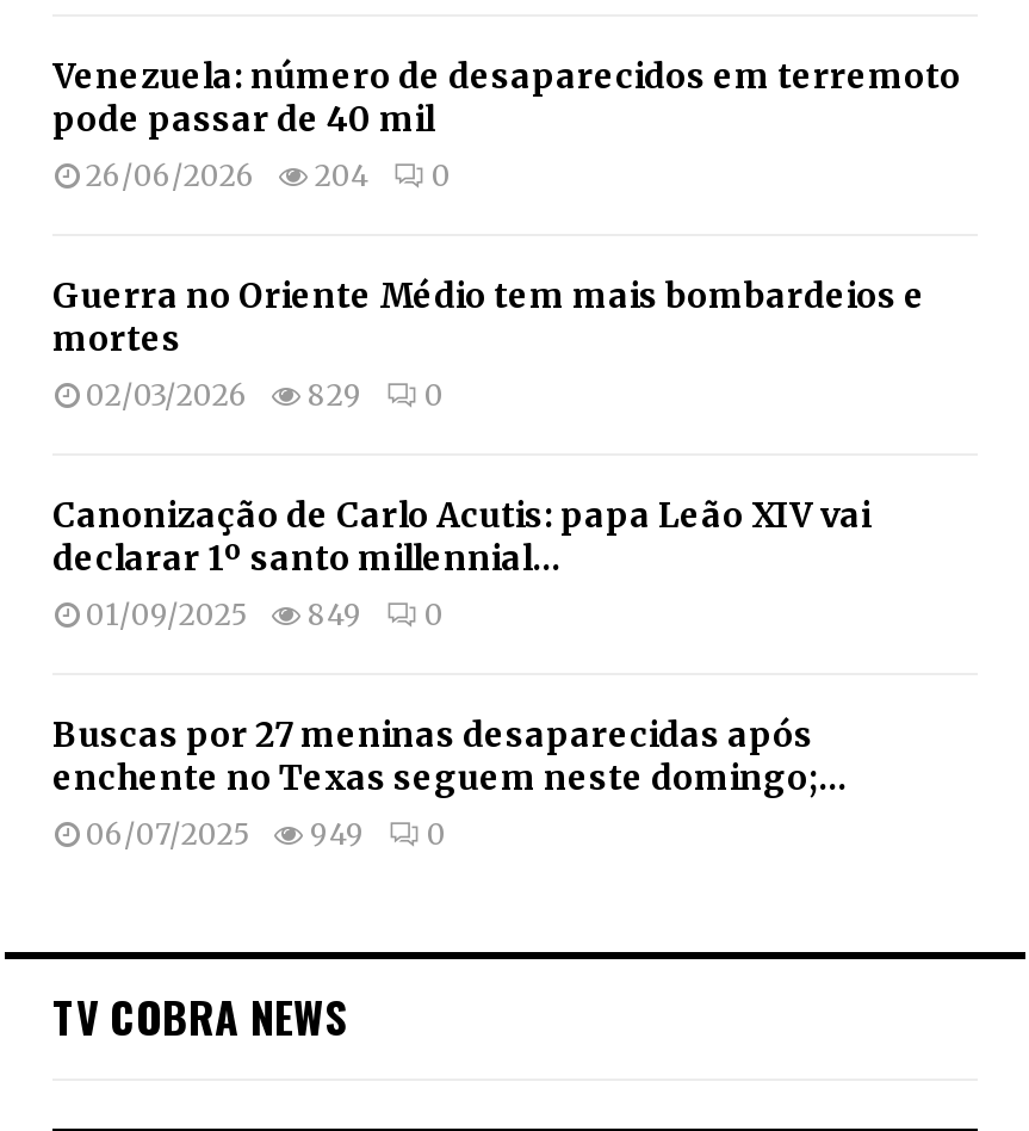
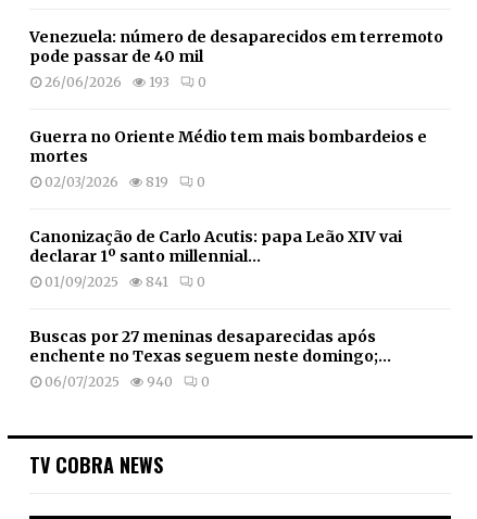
[86,157,451,193] 26/06/2026 204 0 -> [45,74,206,90] 26/06/2026 193 0
[86,377,444,413] 02/03/2026 829 0 -> [45,174,205,190] 02/03/2026 819 0
[86,596,444,632] 01/09/2025 849 0 -> [45,274,205,290] 01/09/2025 841 0
[86,816,446,852] 06/07/2025 949 0 -> [45,373,210,390] 06/07/2025 940 0

